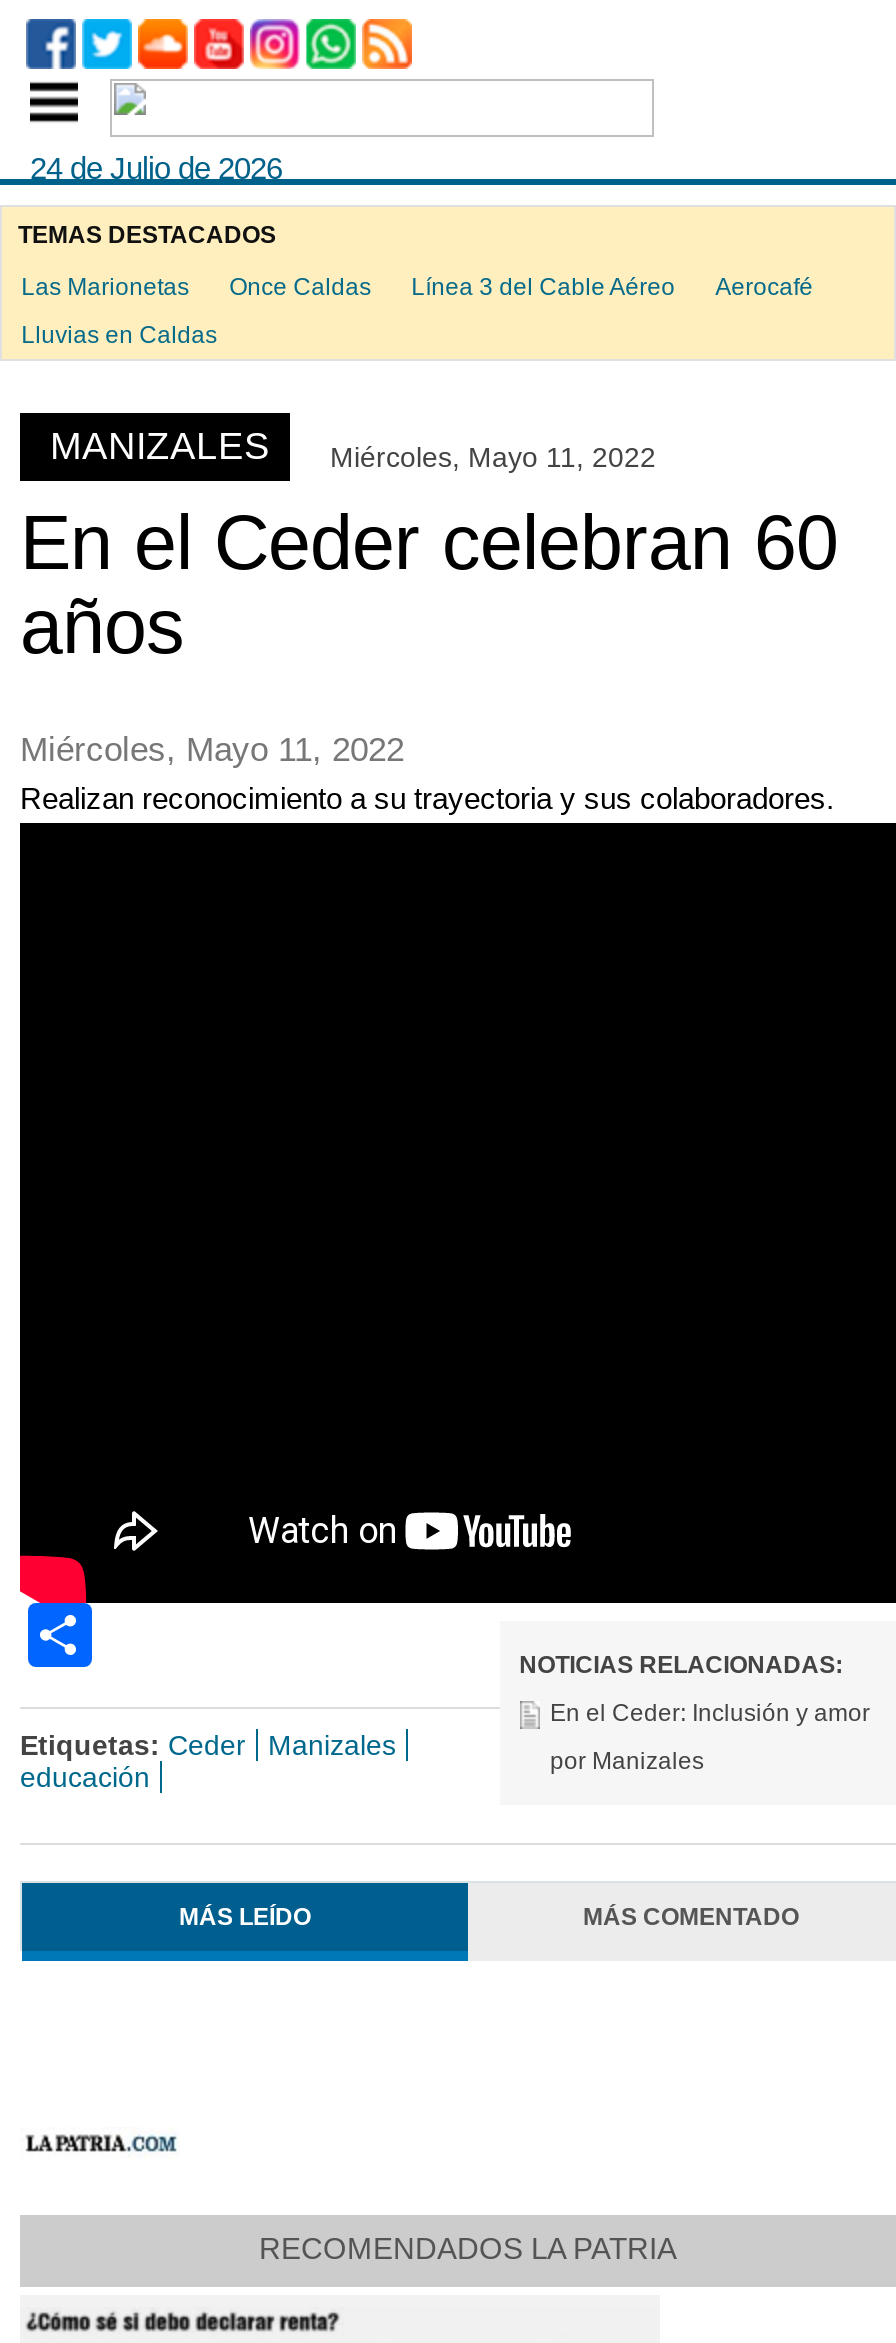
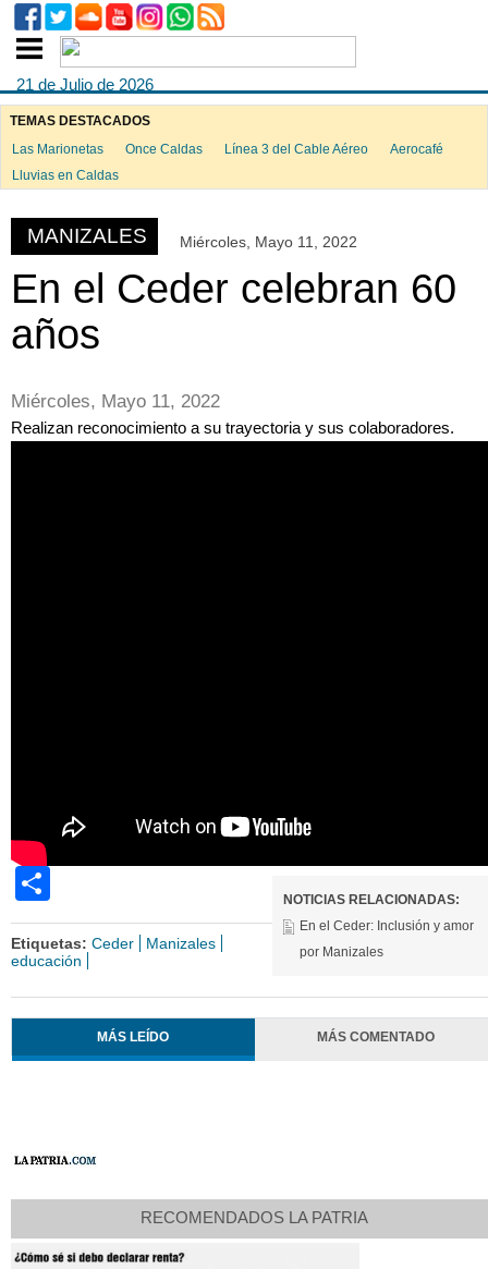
[30,151,282,185] 24 de Julio de 2026 -> [16,75,154,94] 21 de Julio de 2026

